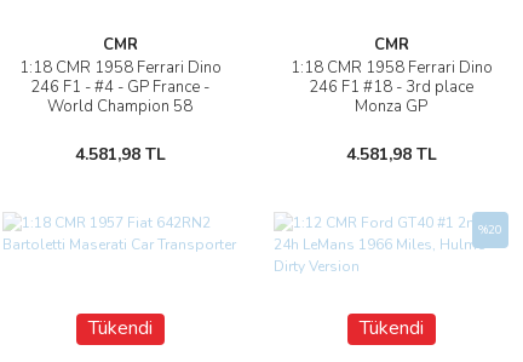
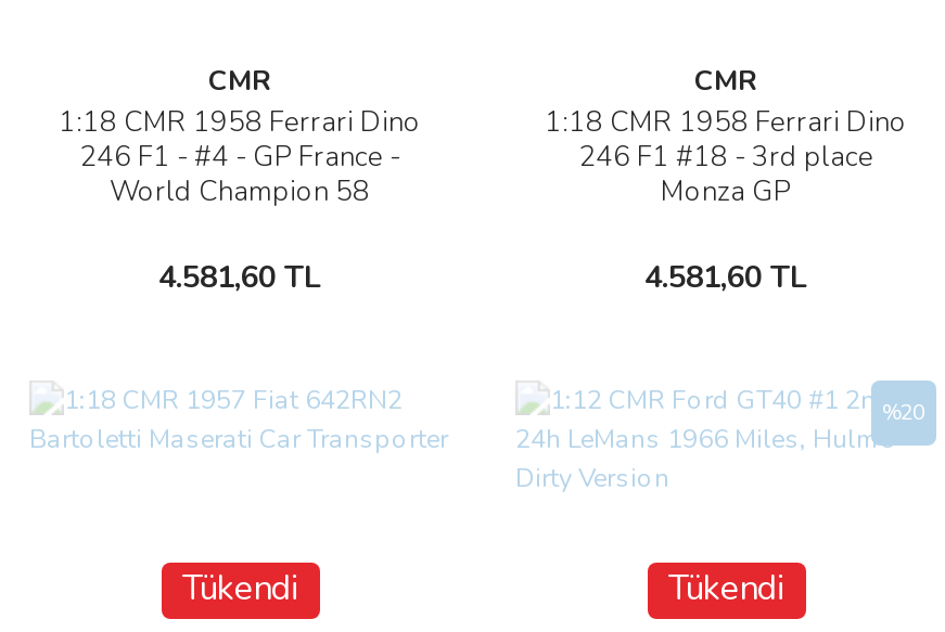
[74,143,165,166] 4.581,98 TL -> [158,258,321,299] 4.581,60 TL
[346,143,436,166] 4.581,98 TL -> [644,258,807,299] 4.581,60 TL

